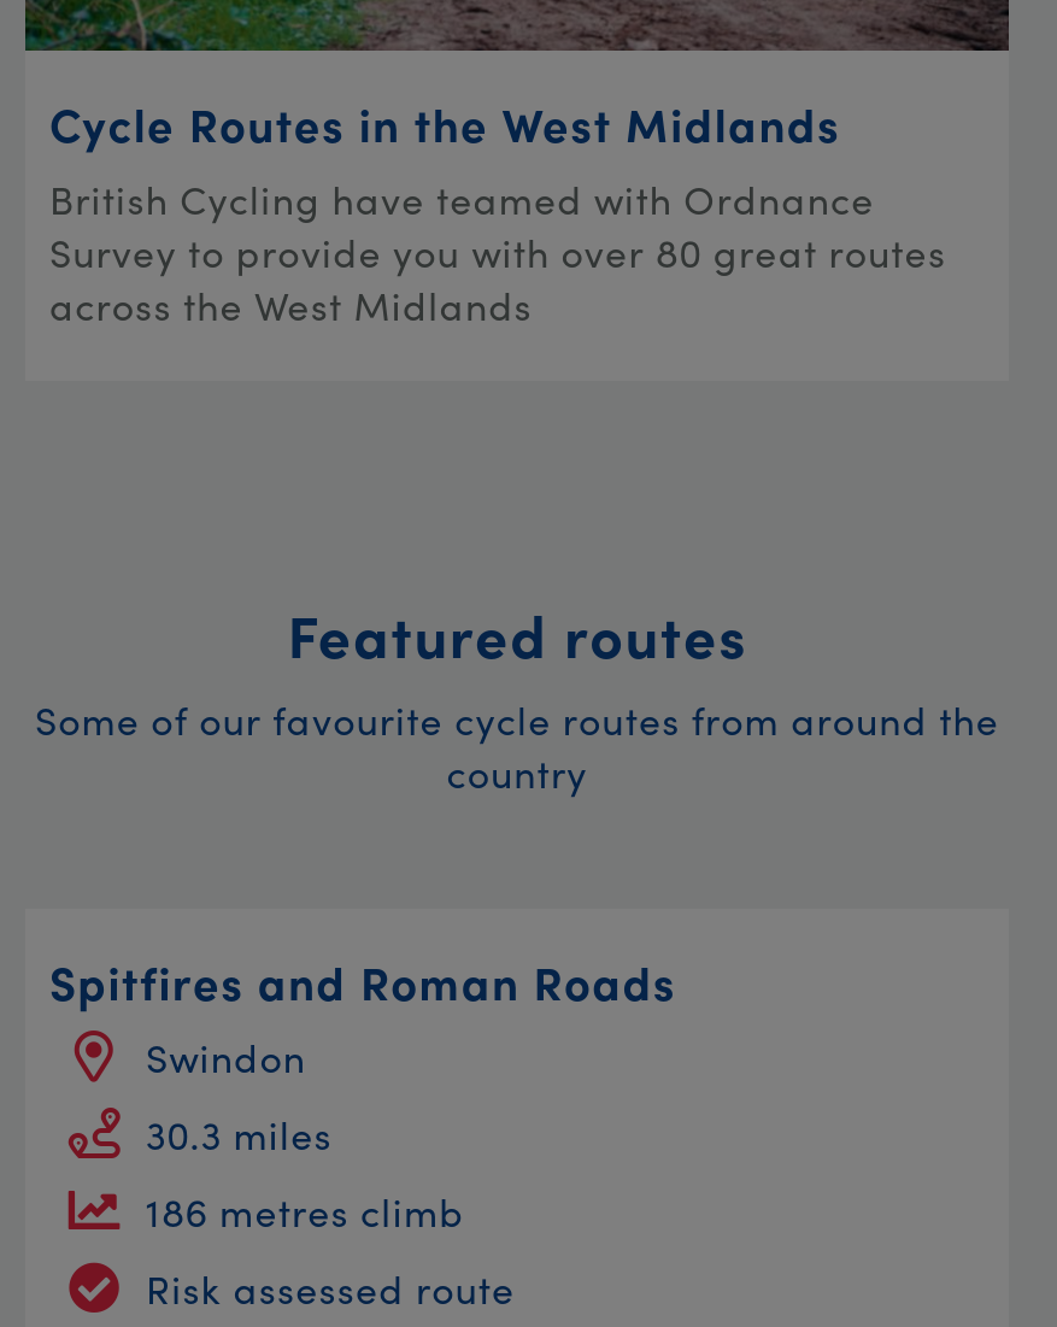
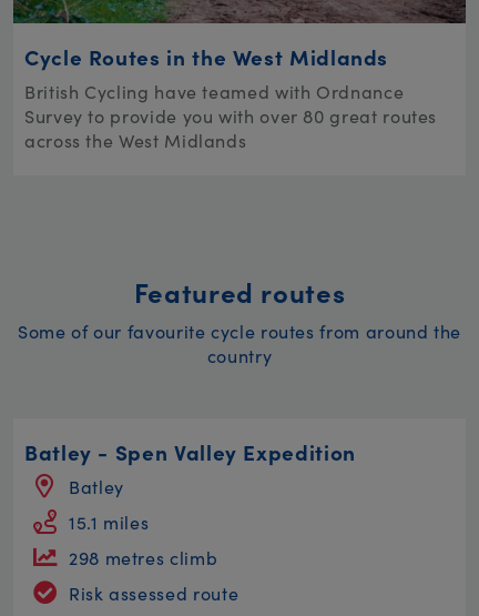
[49,946,676,1081] Spitfires and Roman Roads | Swindon -> [24,436,356,498] Batley - Spen Valley Expedition | Batley
[146,1105,332,1158] 30.3 miles -> [69,509,149,533] 15.1 miles
[146,1182,465,1235] 186 metres climb -> [69,544,218,569] 298 metres climb

